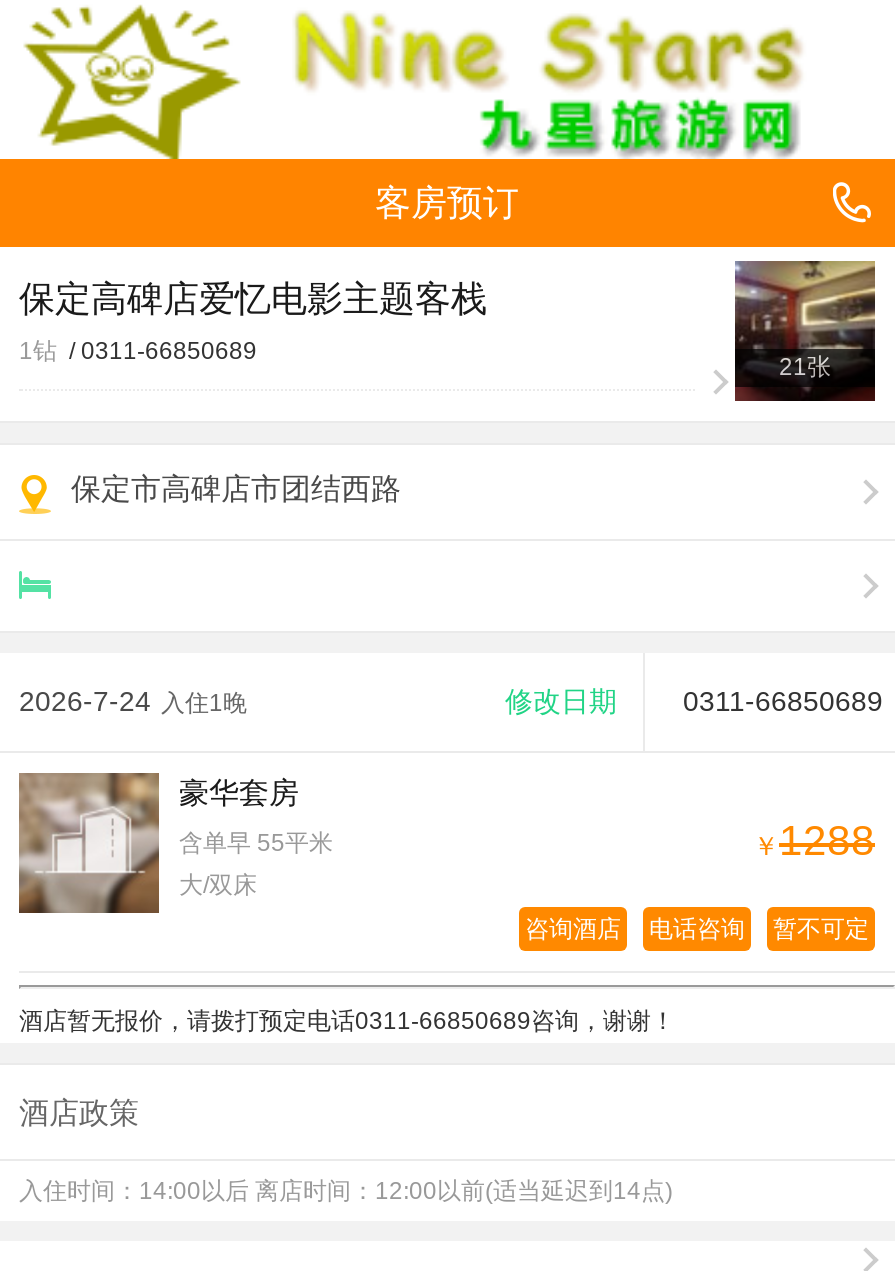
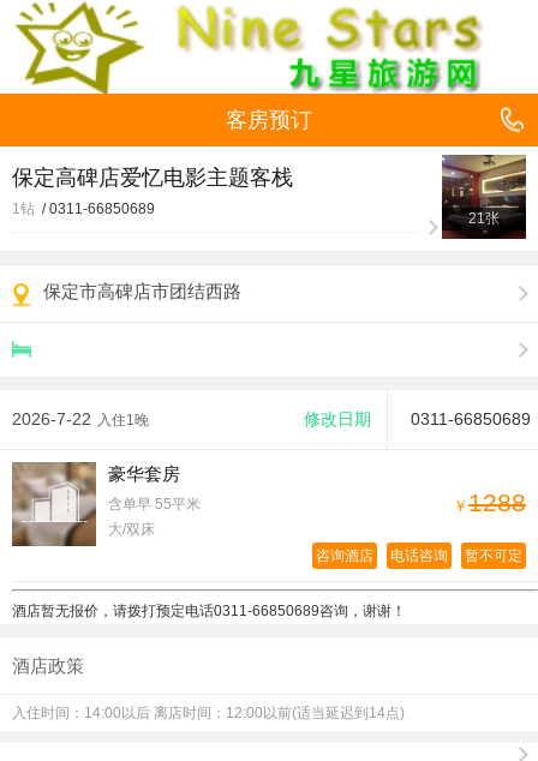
[19,685,247,717] 2026-7-24 入住1晚 -> [12,410,149,429] 2026-7-22 入住1晚

